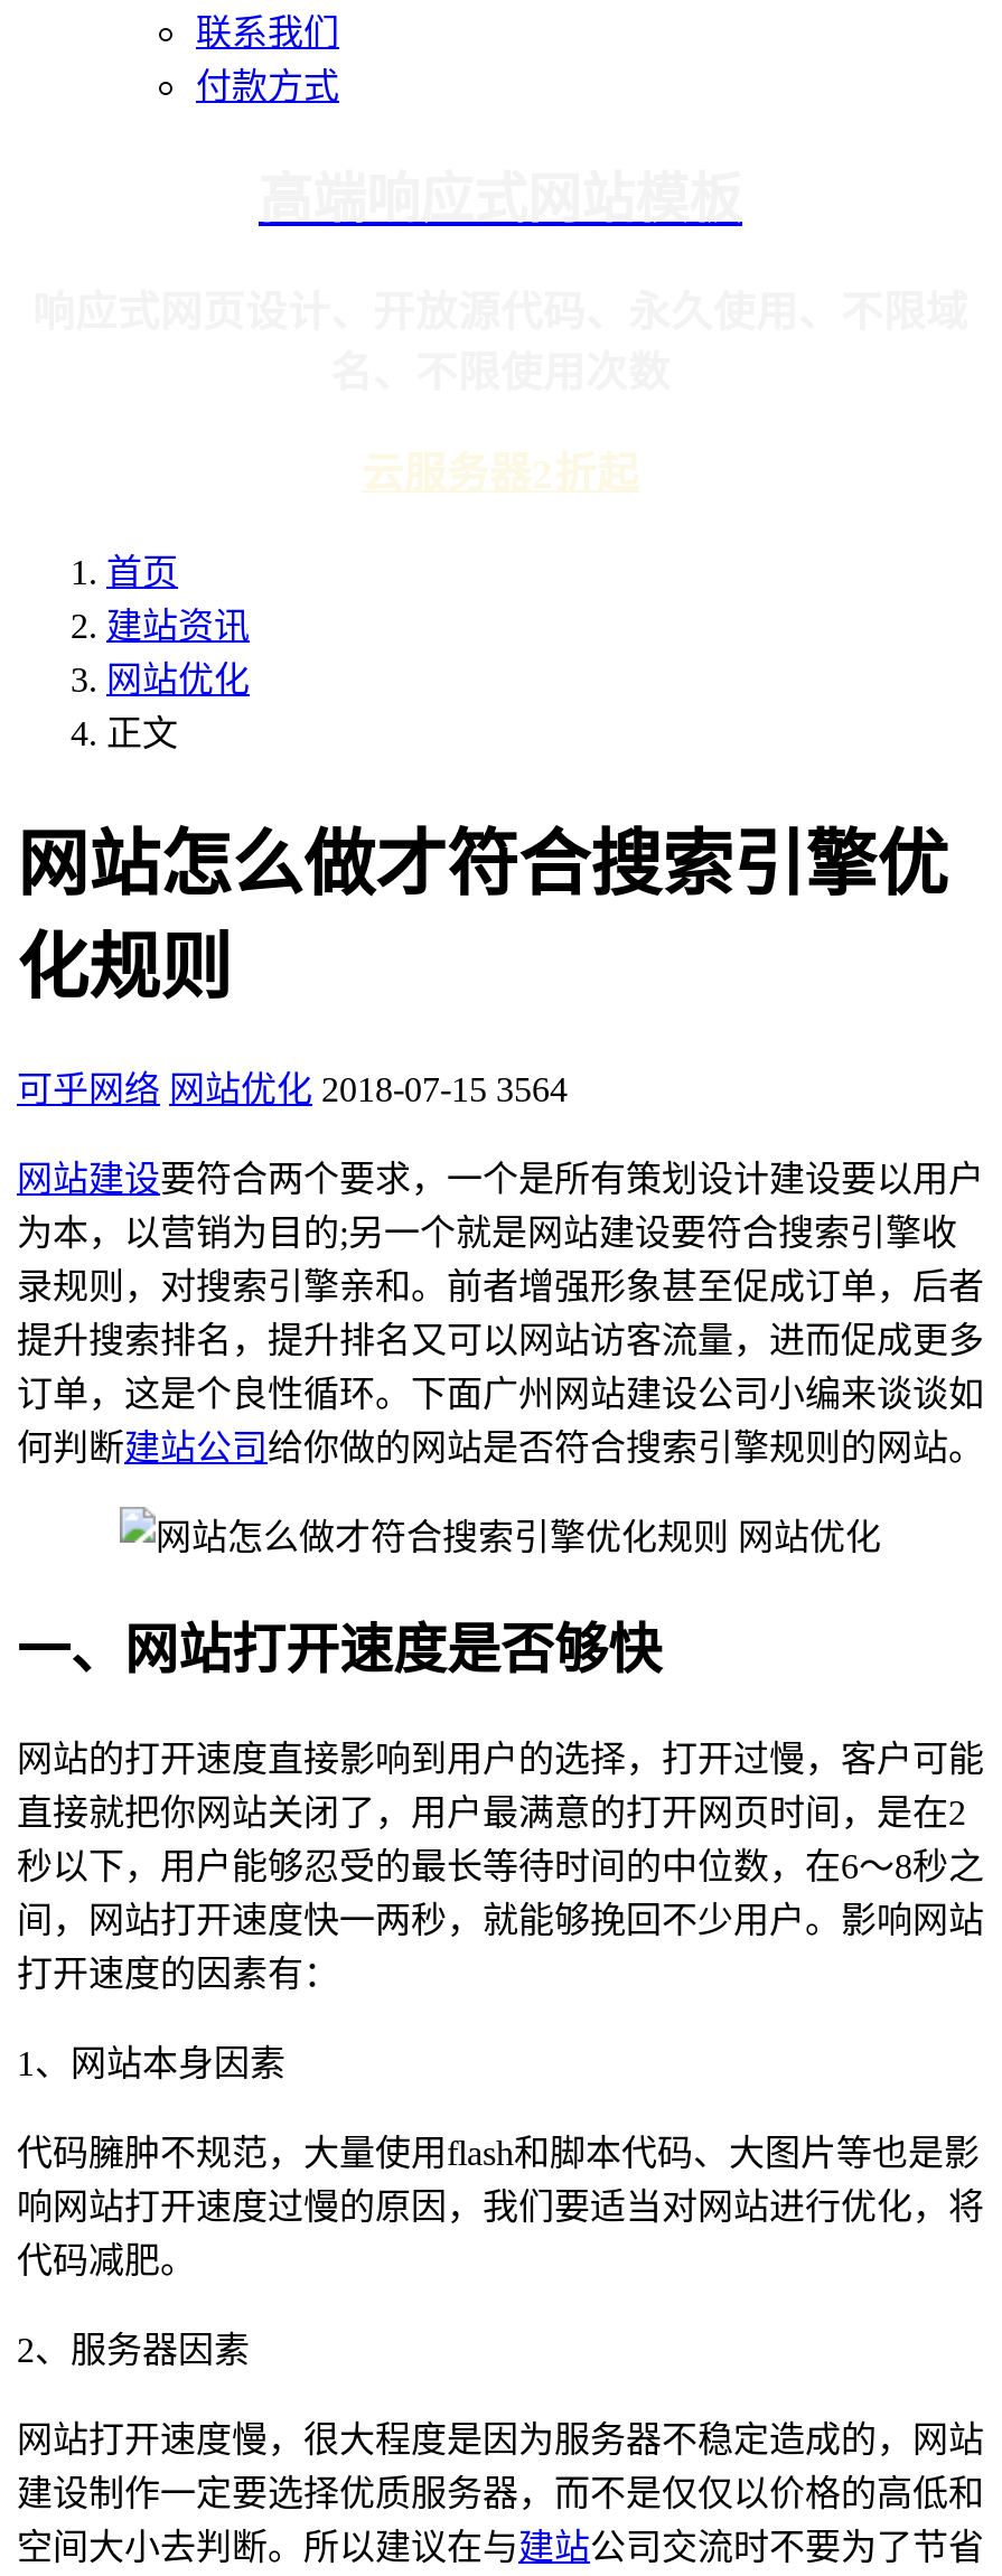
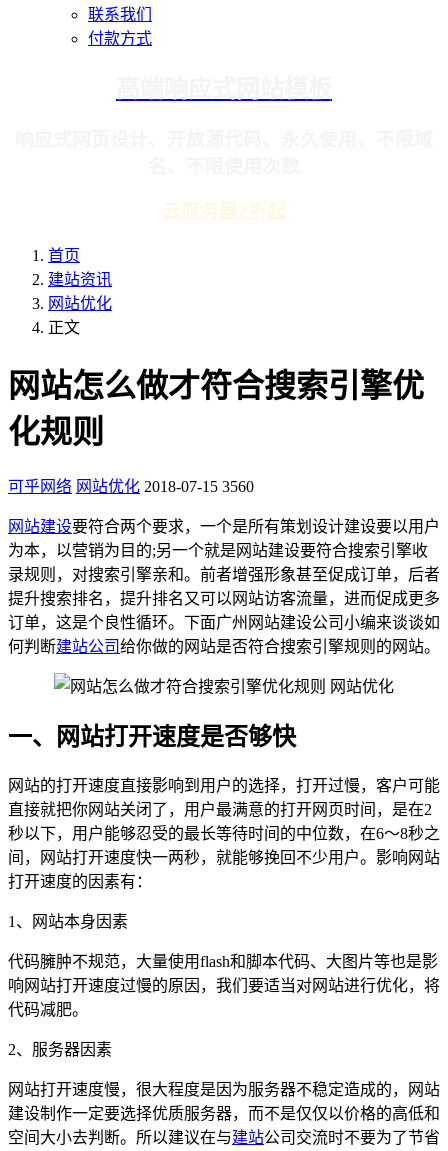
[17,1070,568,1108] 可乎网络 网站优化 2018-07-15 3564 -> [8,478,254,495] 可乎网络 网站优化 2018-07-15 3560

